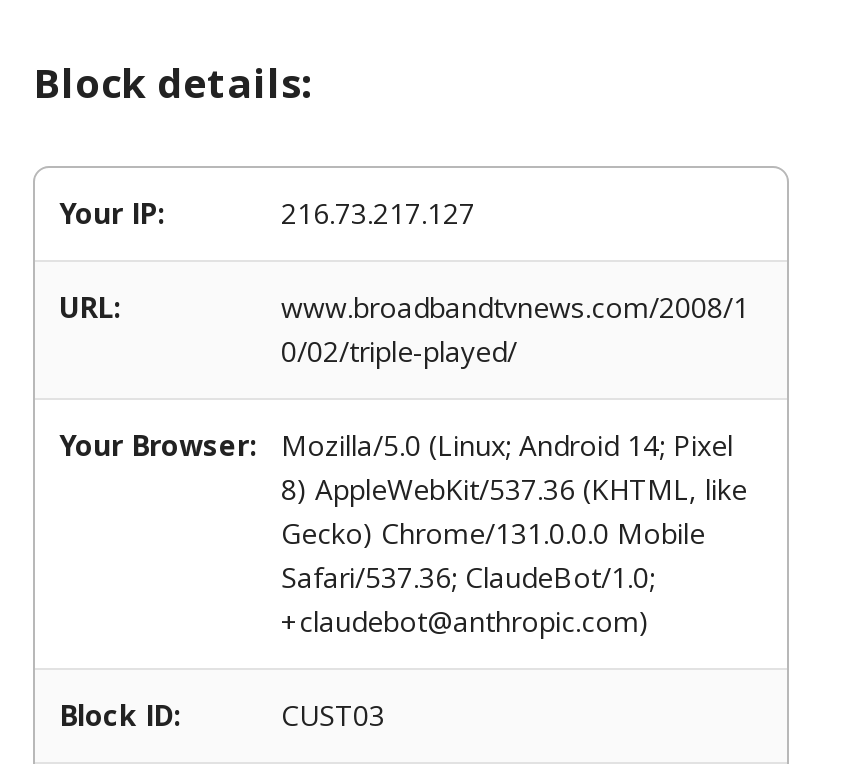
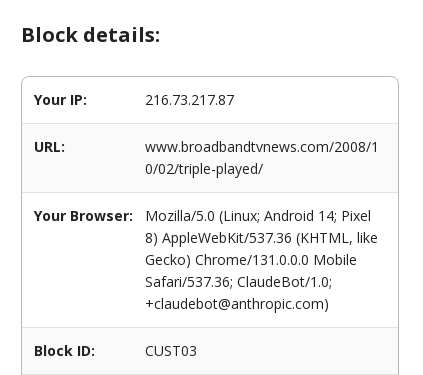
[281,194,475,232] 216.73.217.127 -> [145,90,234,109] 216.73.217.87

